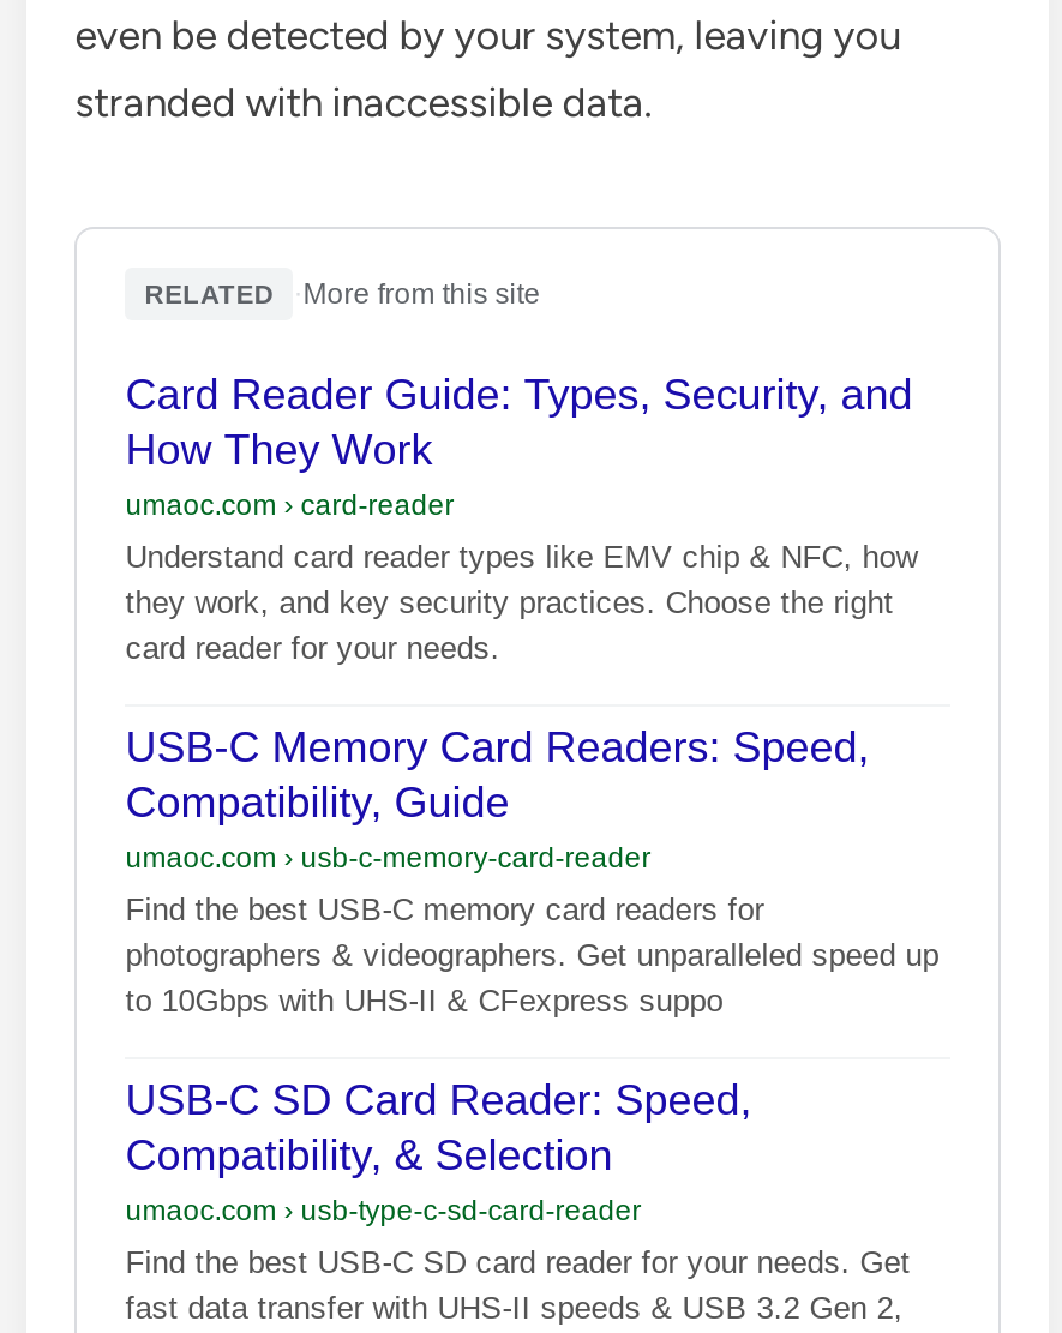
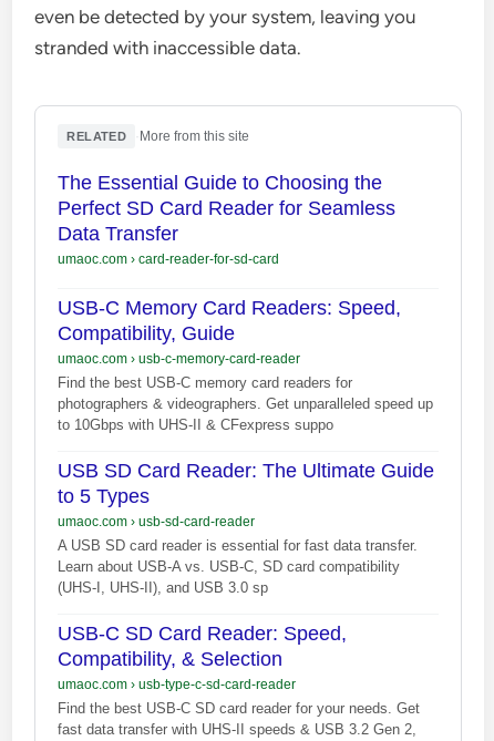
[125,370,917,665] Card Reader Guide: Types, Security, and | How They Work | umaoc.com › card-reader | Understand card reader types like EMV chip & NFC, how | they work, and key security practices. Choose the right | card reader for your needs. -> [58,171,396,267] The Essential Guide to Choosing the | Perfect SD Card Reader for Seamless | Data Transfer | umaoc.com › card-reader-for-sd-card
moved [125,723,939,1018] -> [58,297,433,433]: USB-C Memory Card Readers: Speed, | Compatibility, Guide | umaoc.com › usb-c-memory-card-reader | Find the best USB-C memory card readers for | photographers & videographers. Get unparalleled speed up | to 10Gbps with UHS-II & CFexpress suppo
none -> [58,459,434,596] USB SD Card Reader: The Ultimate Guide | to 5 Types | umaoc.com › usb-sd-card-reader | A USB SD card reader is essential for fast data transfer. | Learn about USB-A vs. USB-C, SD card compatibility | (UHS-I, UHS-II), and USB 3.0 sp

